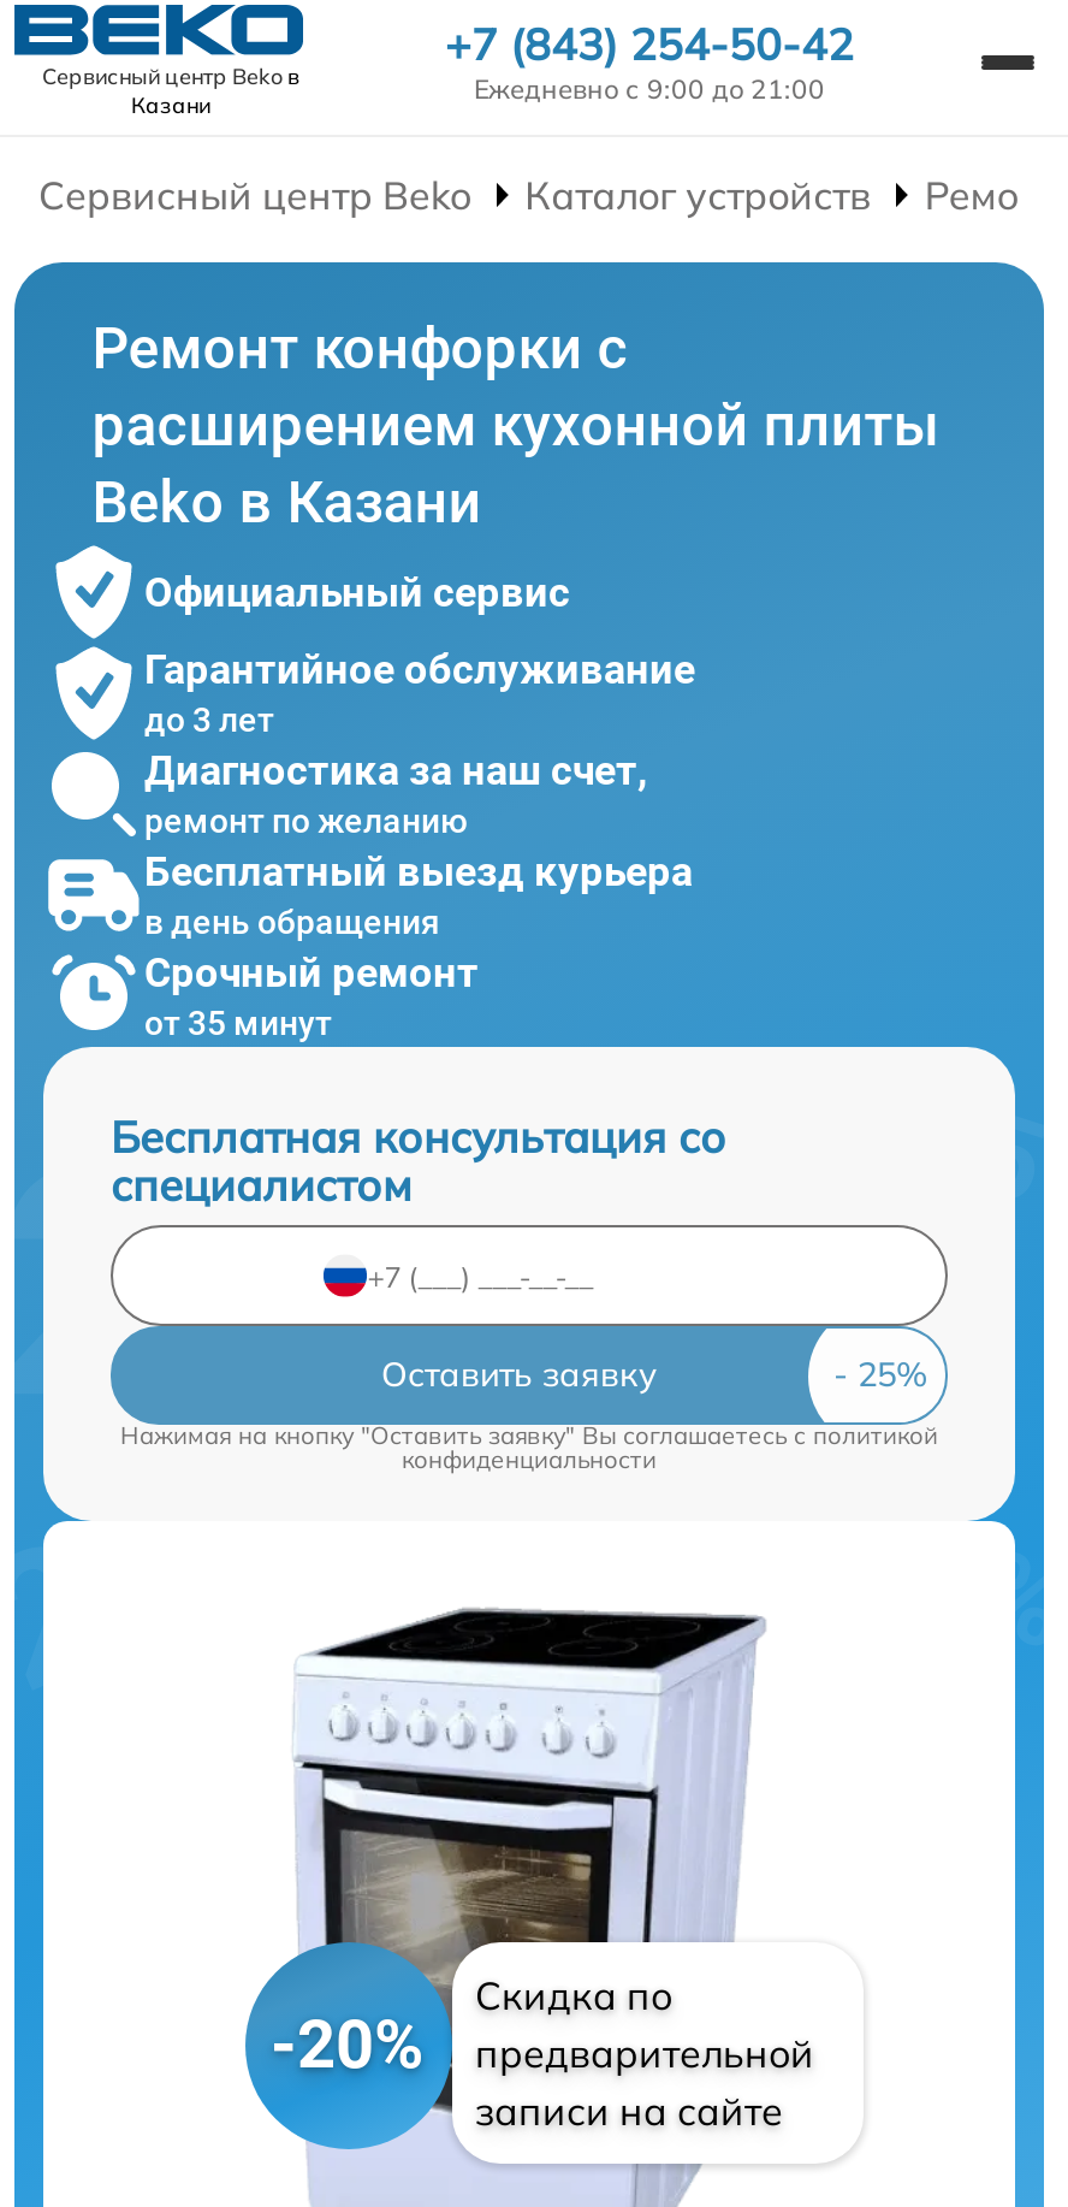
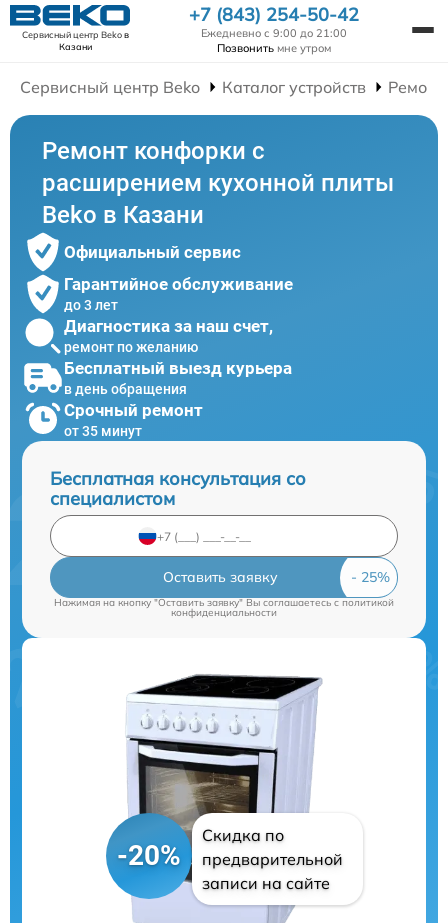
none -> [217,41,331,55] Позвонить мне утром

